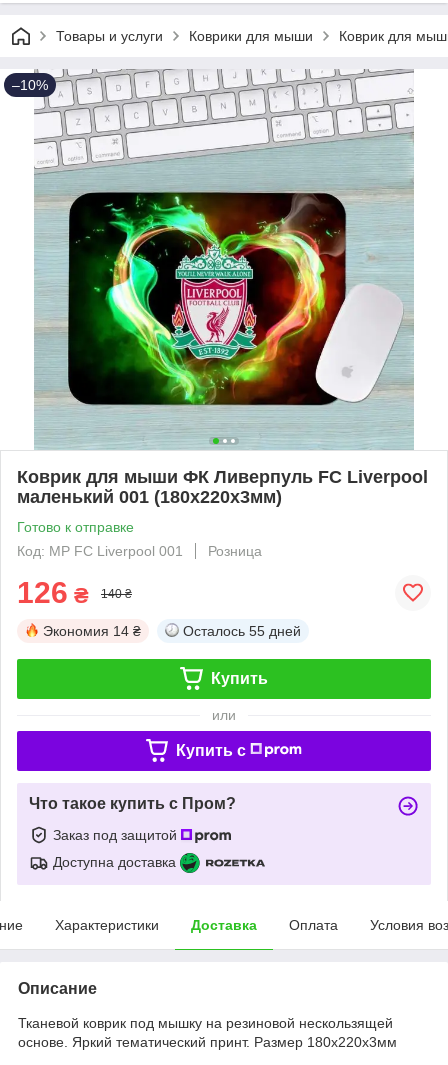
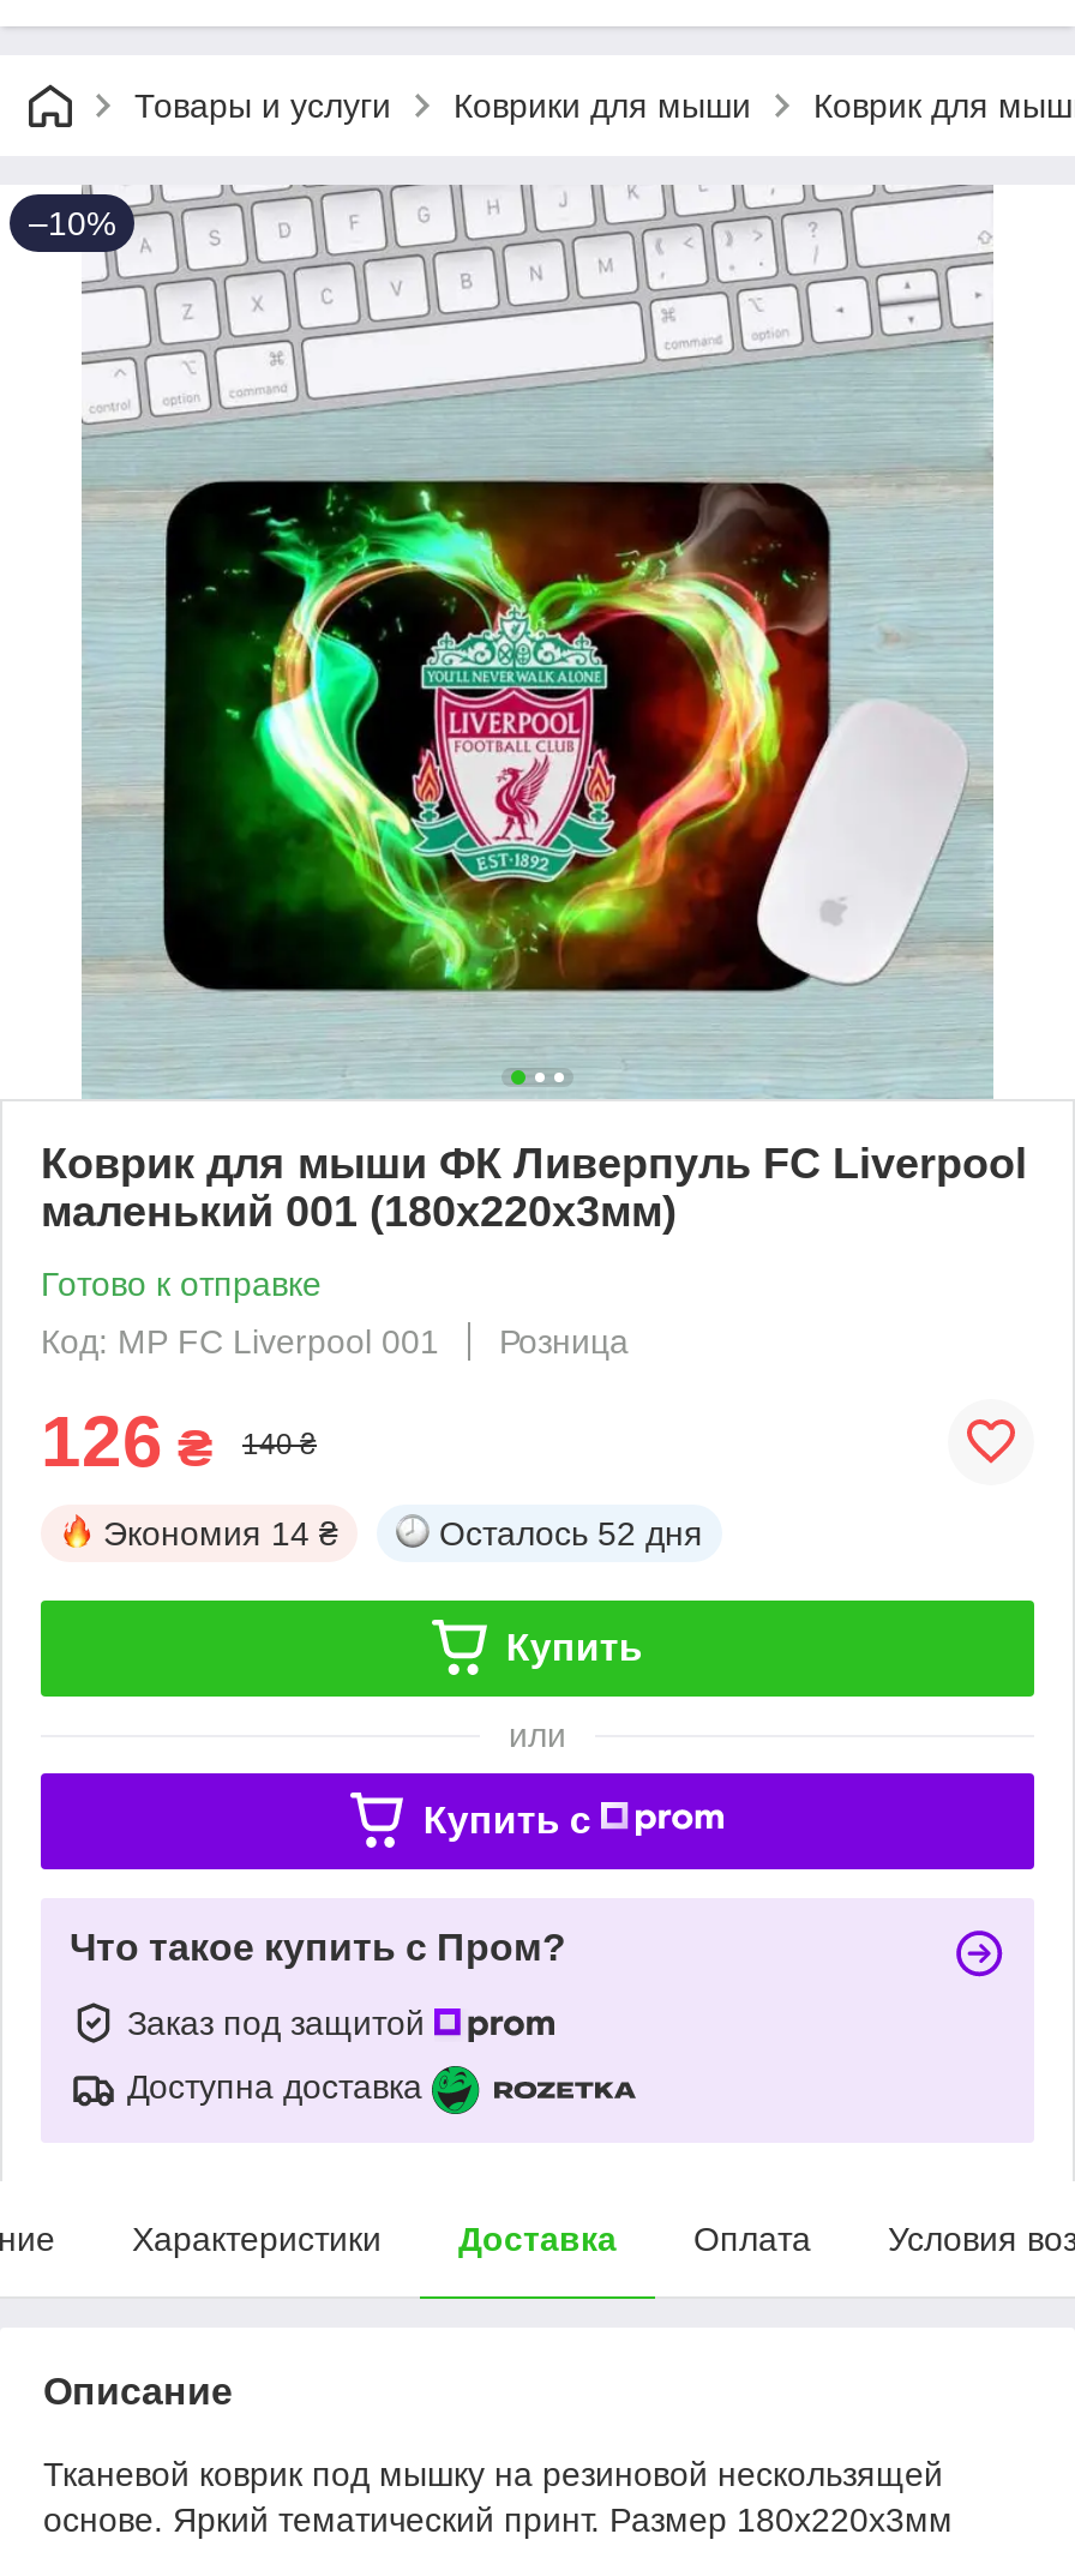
[183,623,301,639] Осталось 55 дней -> [439,1514,703,1552] Осталось 52 дня

